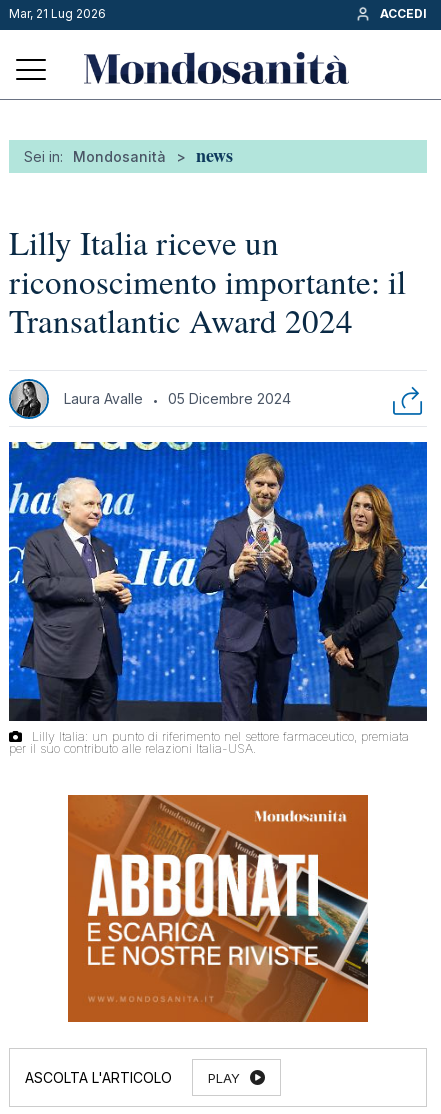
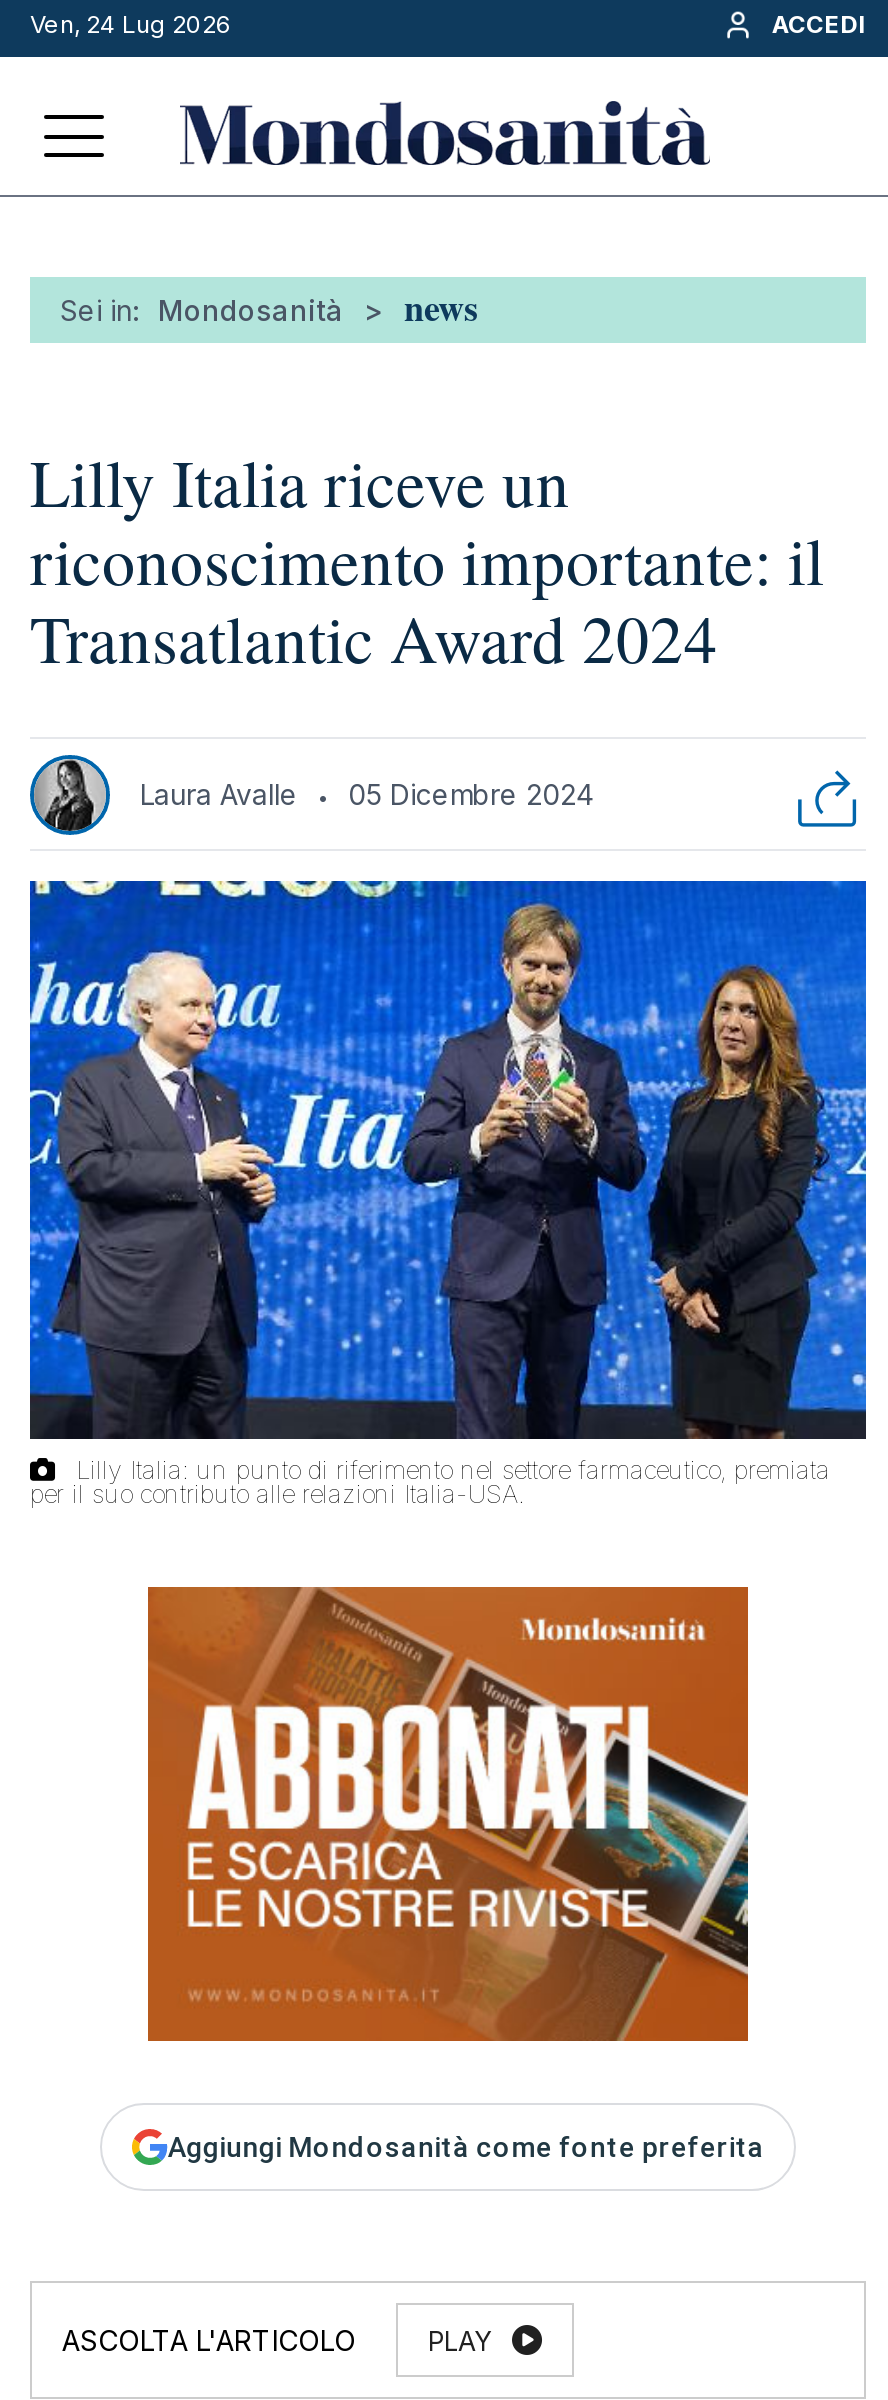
[9,6,106,21] Mar, 21 Lug 2026 -> [30,9,232,39] Ven, 24 Lug 2026
none -> [168,2132,764,2164] Aggiungi Mondosanità come fonte preferita

